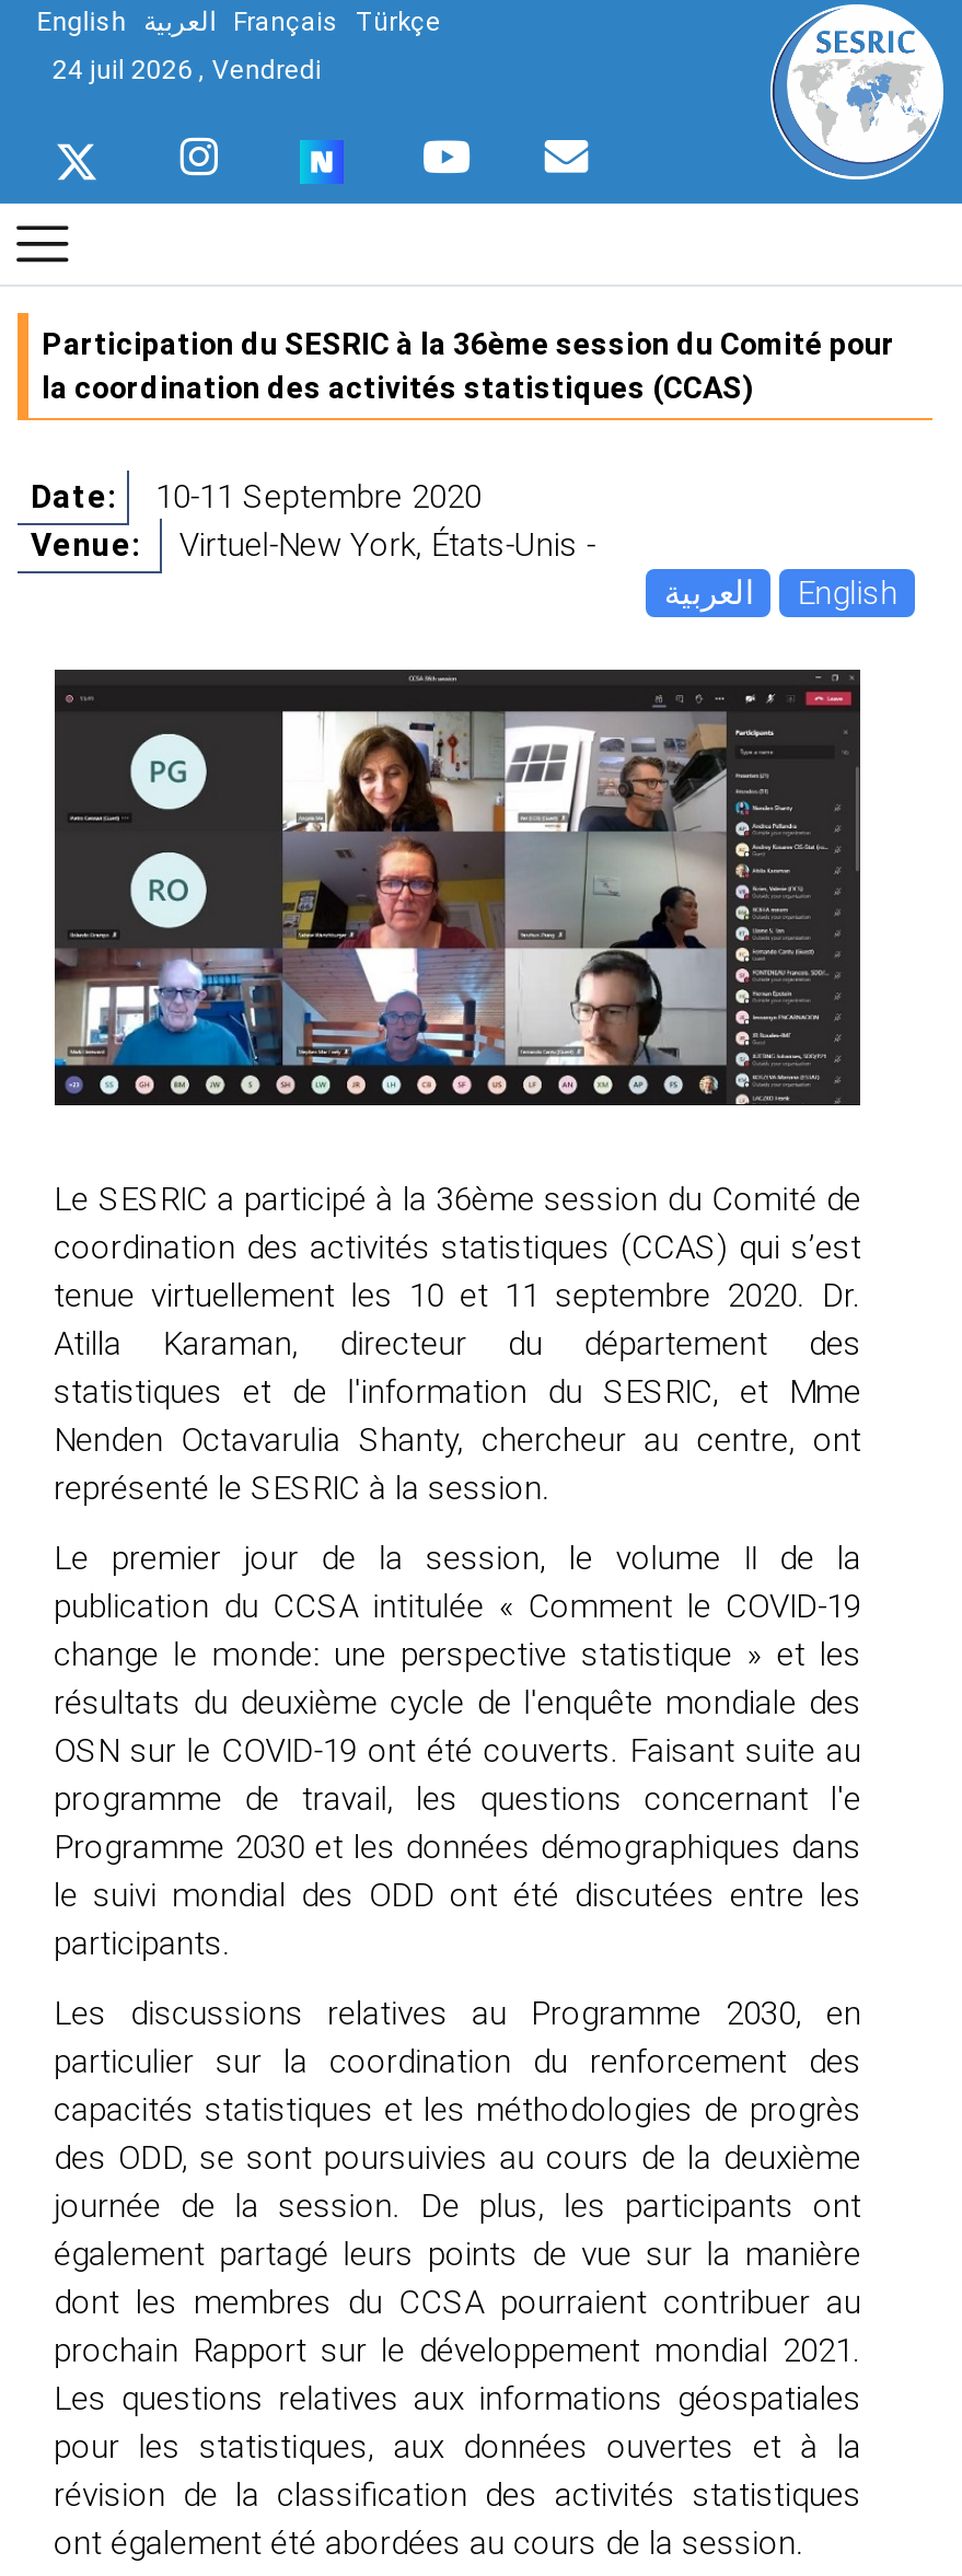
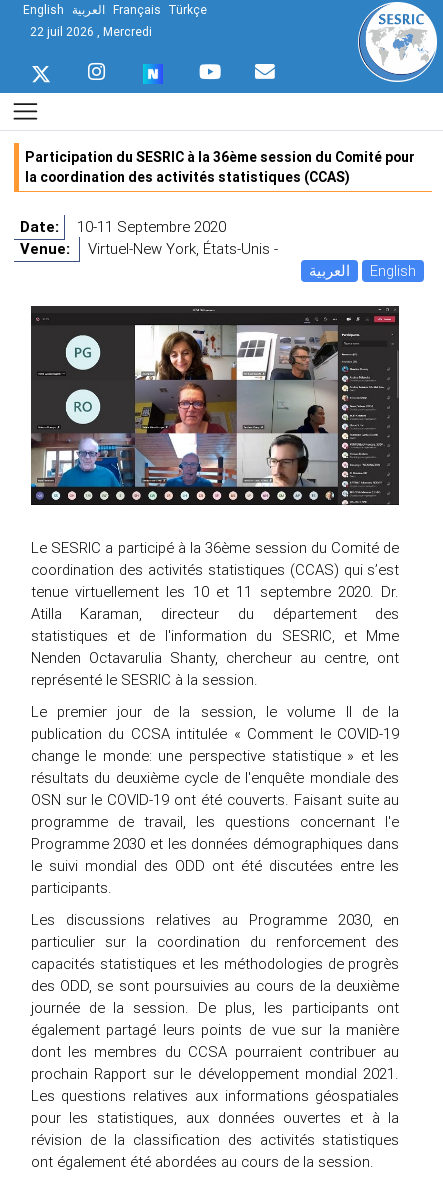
[52,53,321,85] 24 juil 2026 , Vendredi -> [30,24,152,39] 22 juil 2026 , Mercredi

